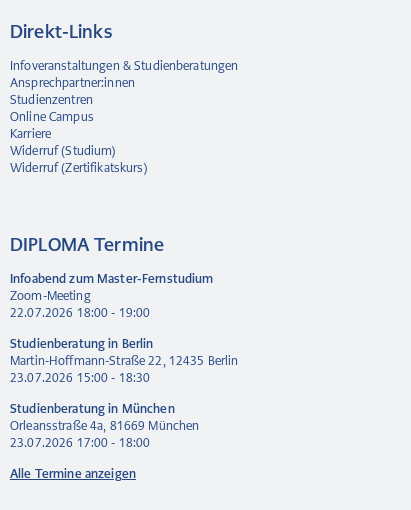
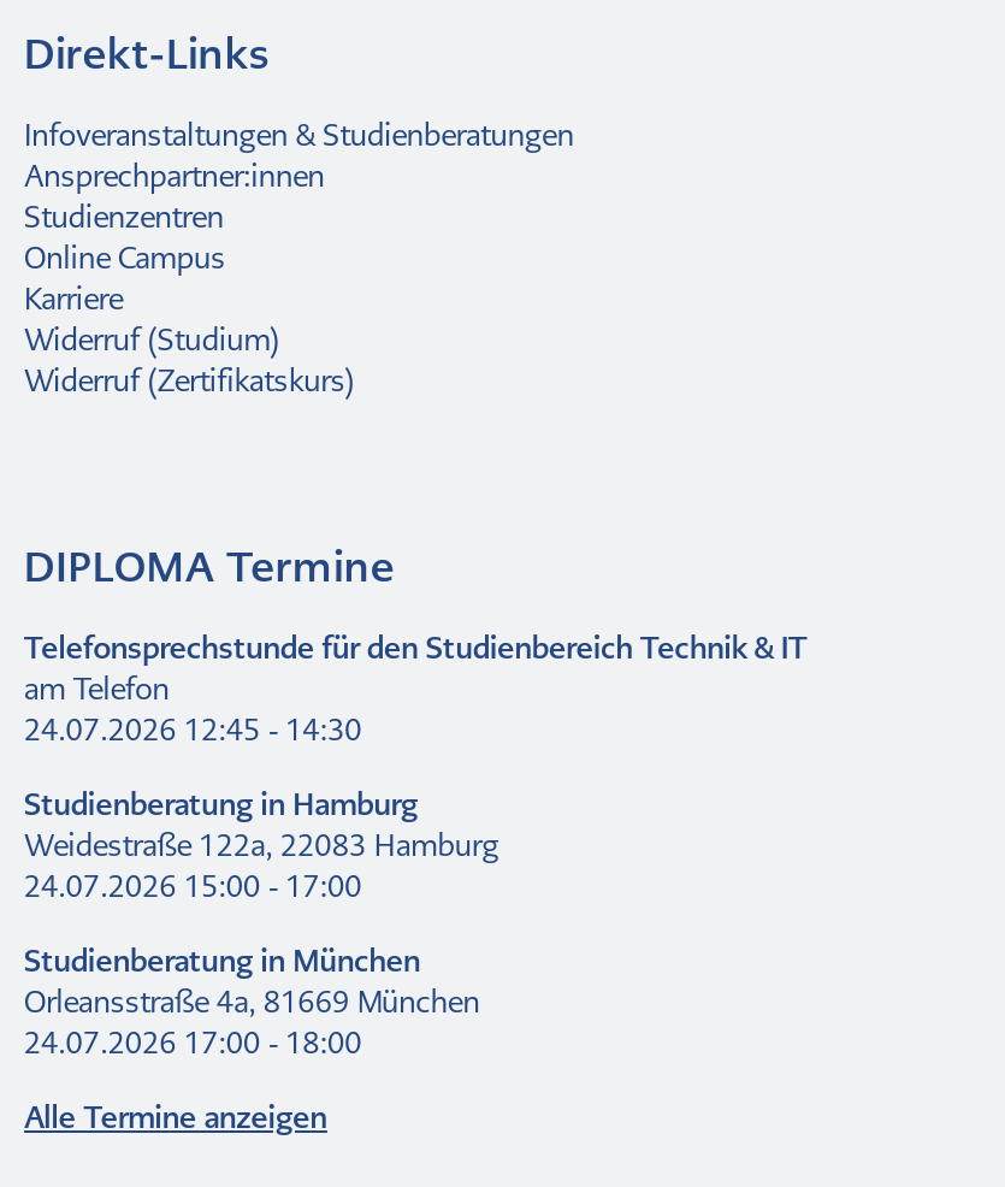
[10,271,213,321] Infoabend zum Master-Fernstudium | Zoom-Meeting | 22.07.2026 18:00 - 19:00 -> [24,630,808,750] Telefonsprechstunde für den Studienbereich Technik & IT | am Telefon | 24.07.2026 12:45 - 14:30
[10,336,238,386] Studienberatung in Berlin | Martin-Hoffmann-Straße 22, 12435 Berlin | 23.07.2026 15:00 - 18:30 -> [24,786,499,907] Studienberatung in Hamburg | Weidestraße 122a, 22083 Hamburg | 24.07.2026 15:00 - 17:00
[10,435,150,451] 23.07.2026 17:00 - 18:00 -> [24,1024,362,1063] 24.07.2026 17:00 - 18:00

